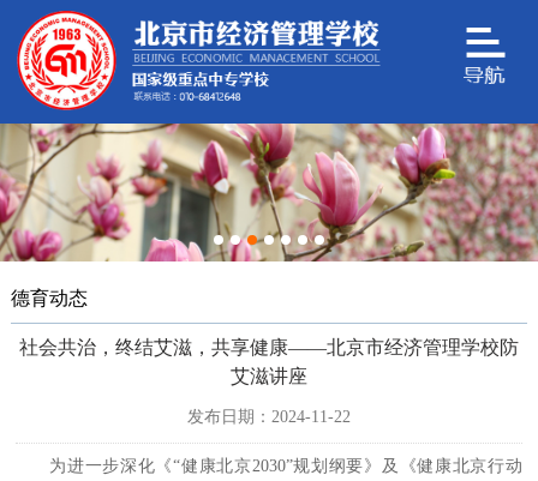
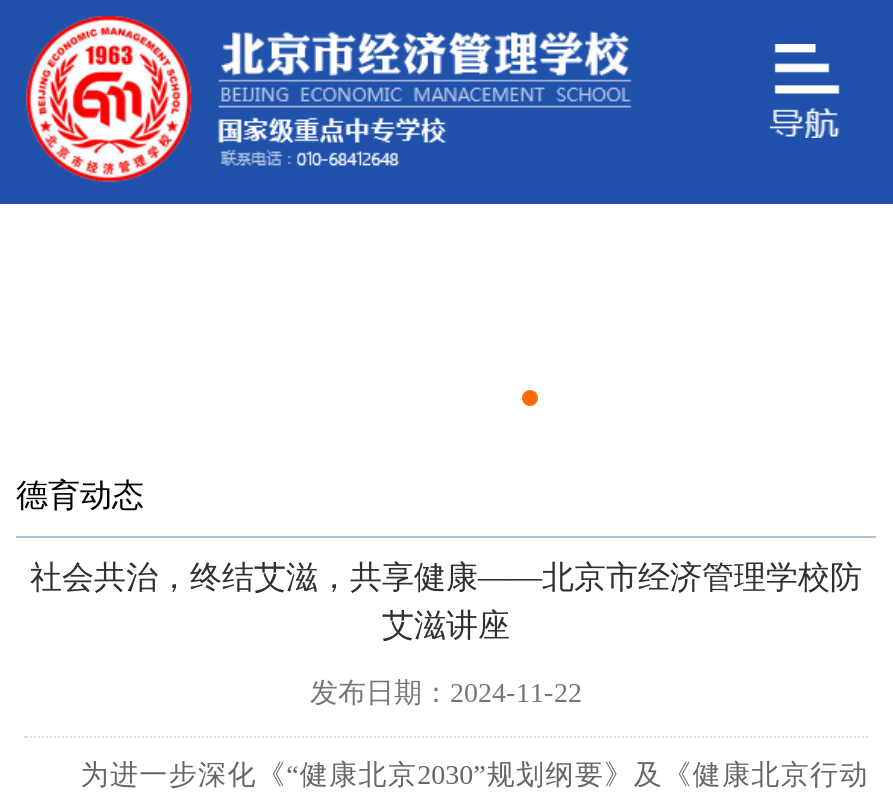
[4,122,534,263] [image] -> none

